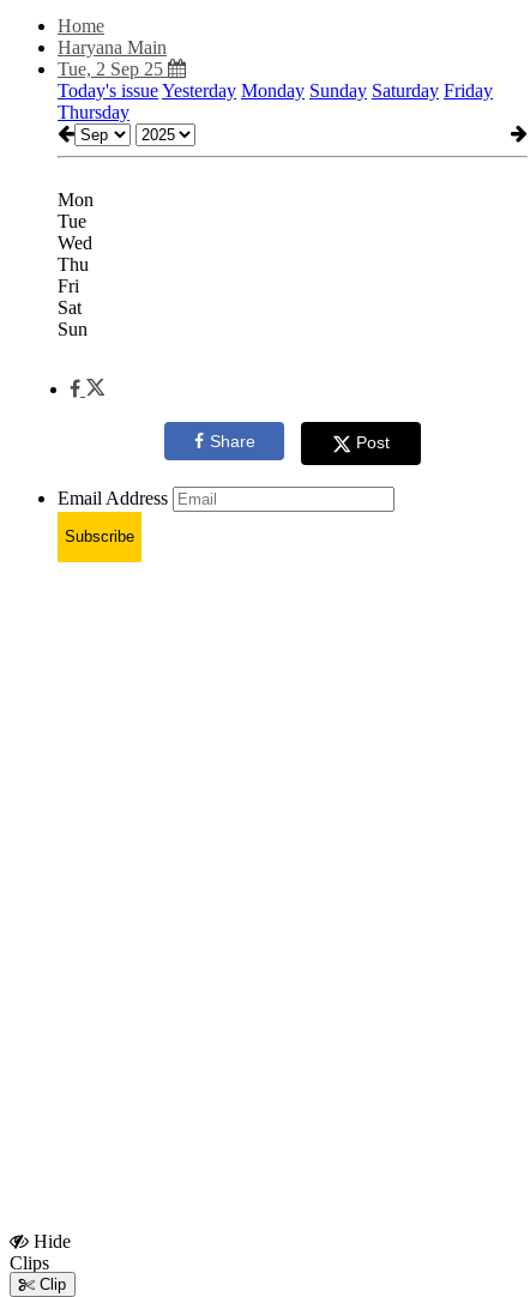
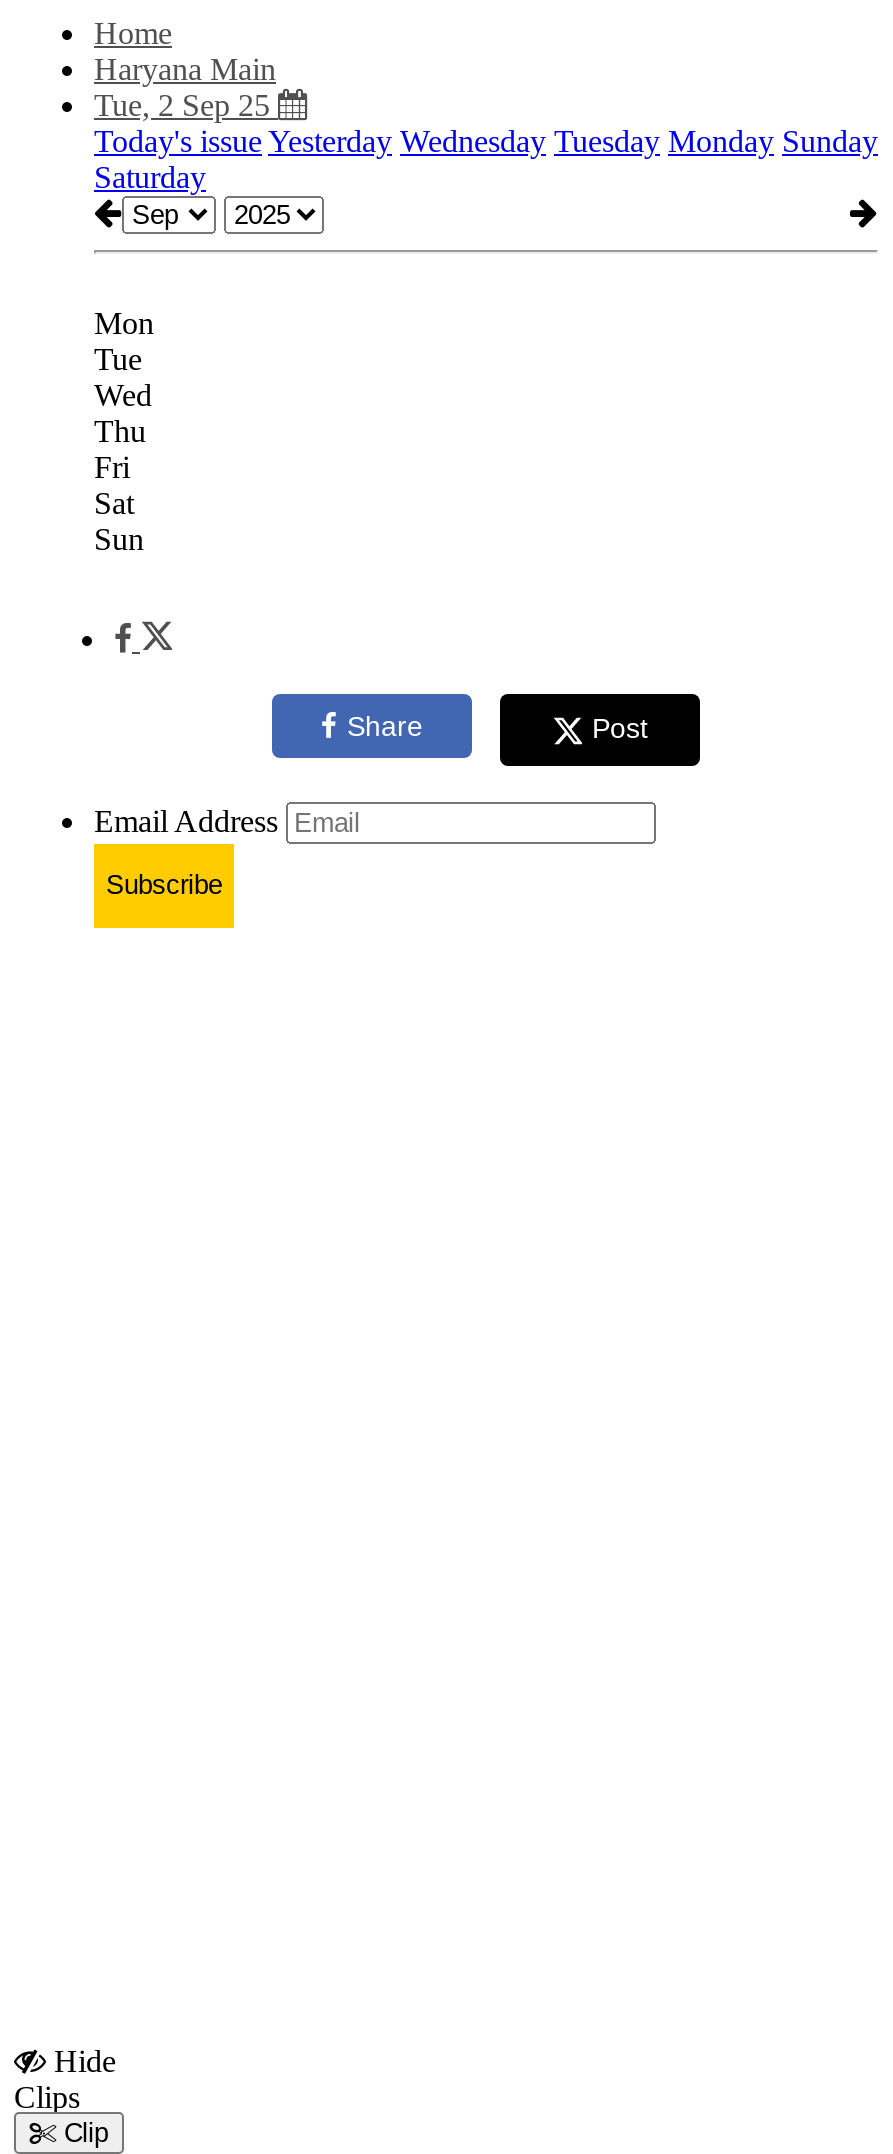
[58,80,493,122] Today's issue Yesterday Monday Sunday Saturday Friday | Thursday -> [94,124,878,194] Today's issue Yesterday Wednesday Tuesday Monday Sunday | Saturday

